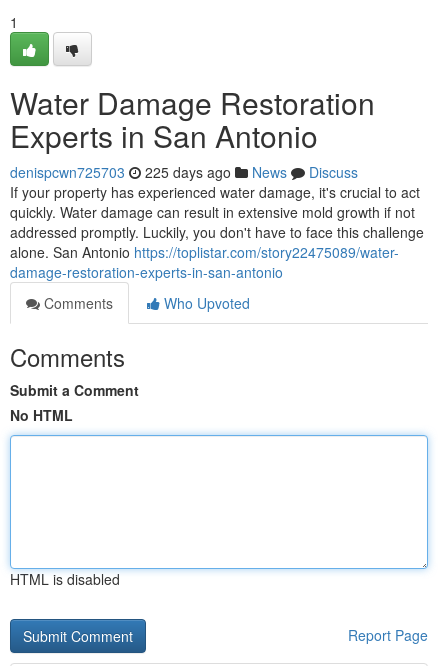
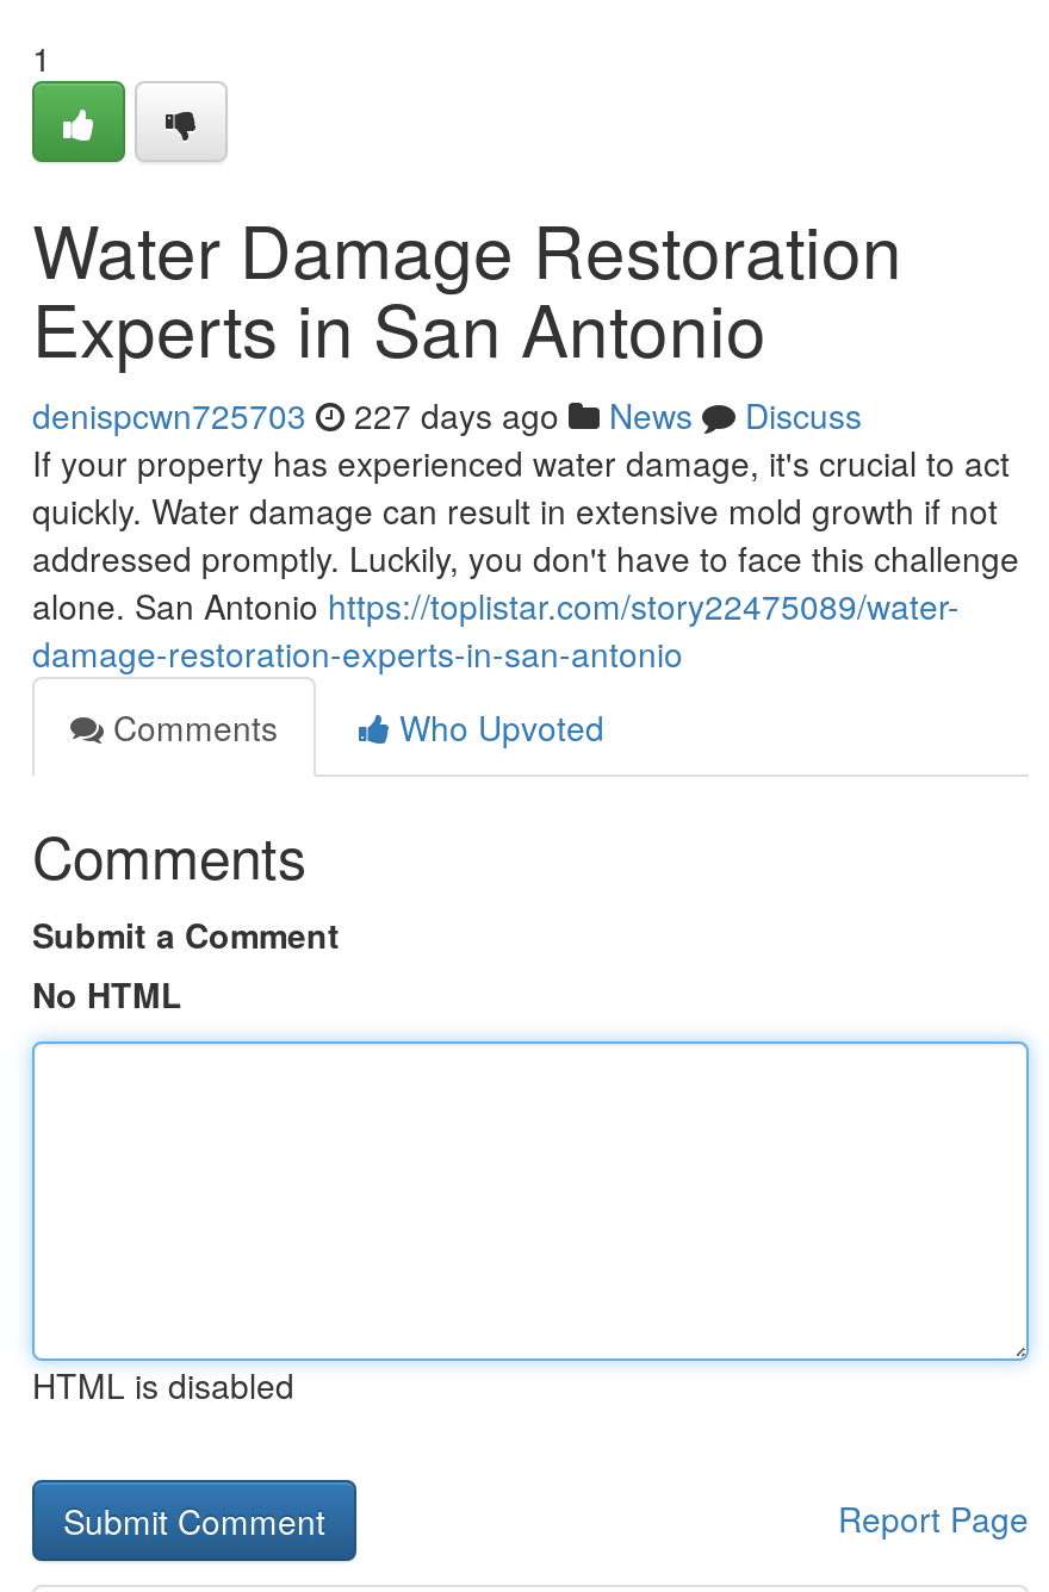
[10,162,358,182] denispcwn725703 225 days ago News Discuss -> [32,391,862,439] denispcwn725703 227 days ago News Discuss

